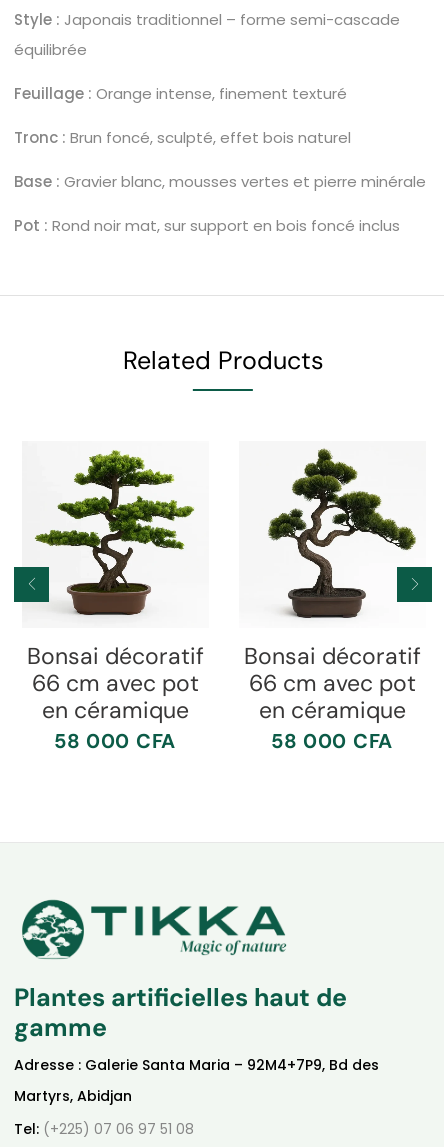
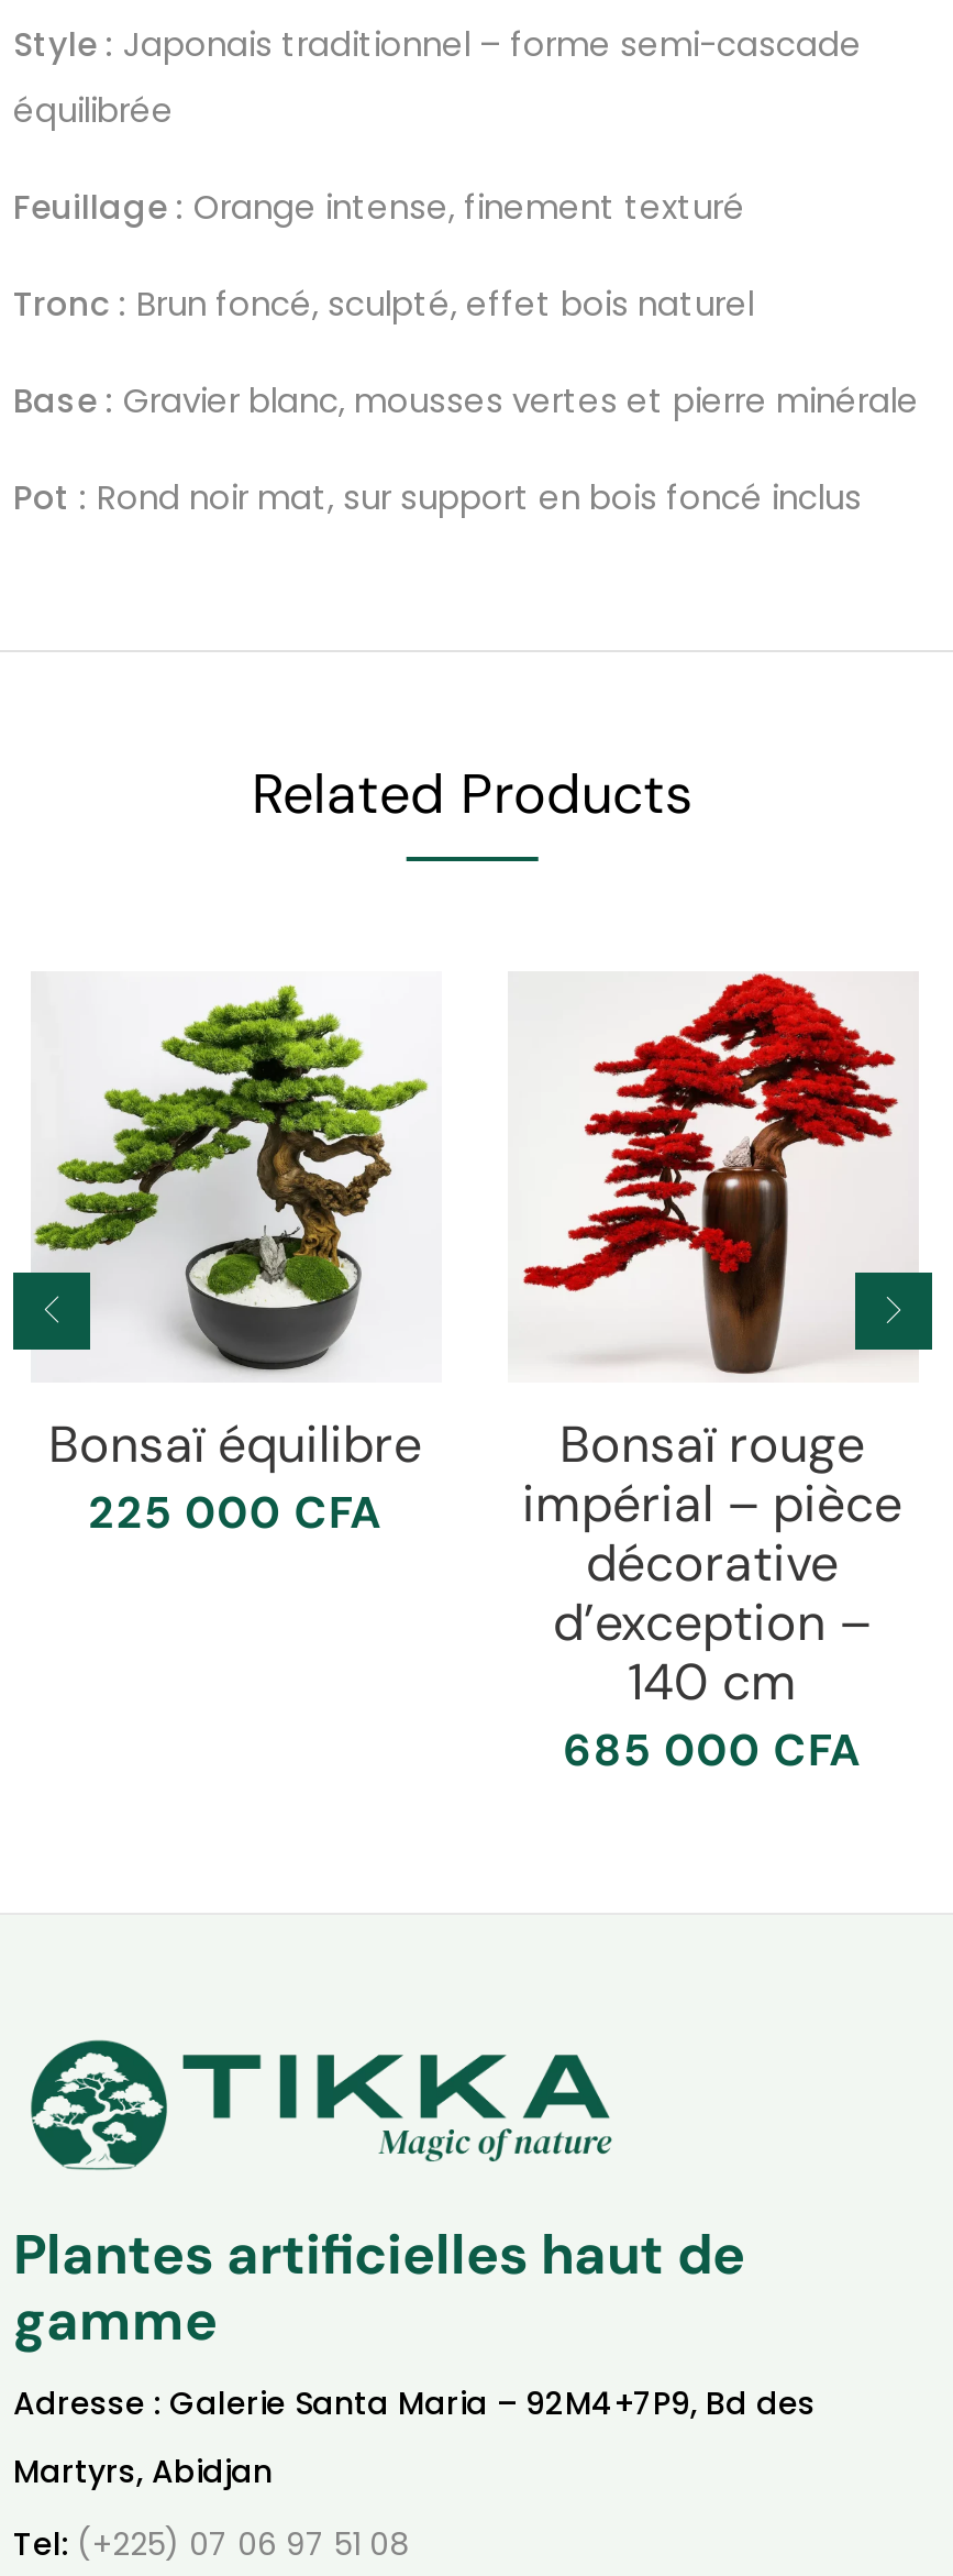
[243,442,432,754] [image] | Bonsai décoratif | 66 cm avec pot | en céramique | 58 000 CFA -> [521,971,932,1779] [image] | Bonsaï rouge | impérial – pièce | décorative | d’exception – | 140 cm | 685 000 CFA
[14,448,203,754] [image] | Bonsai décoratif | 66 cm avec pot | en céramique | 58 000 CFA -> [13,984,429,1542] [image] | Bonsaï équilibre | 225 000 CFA

